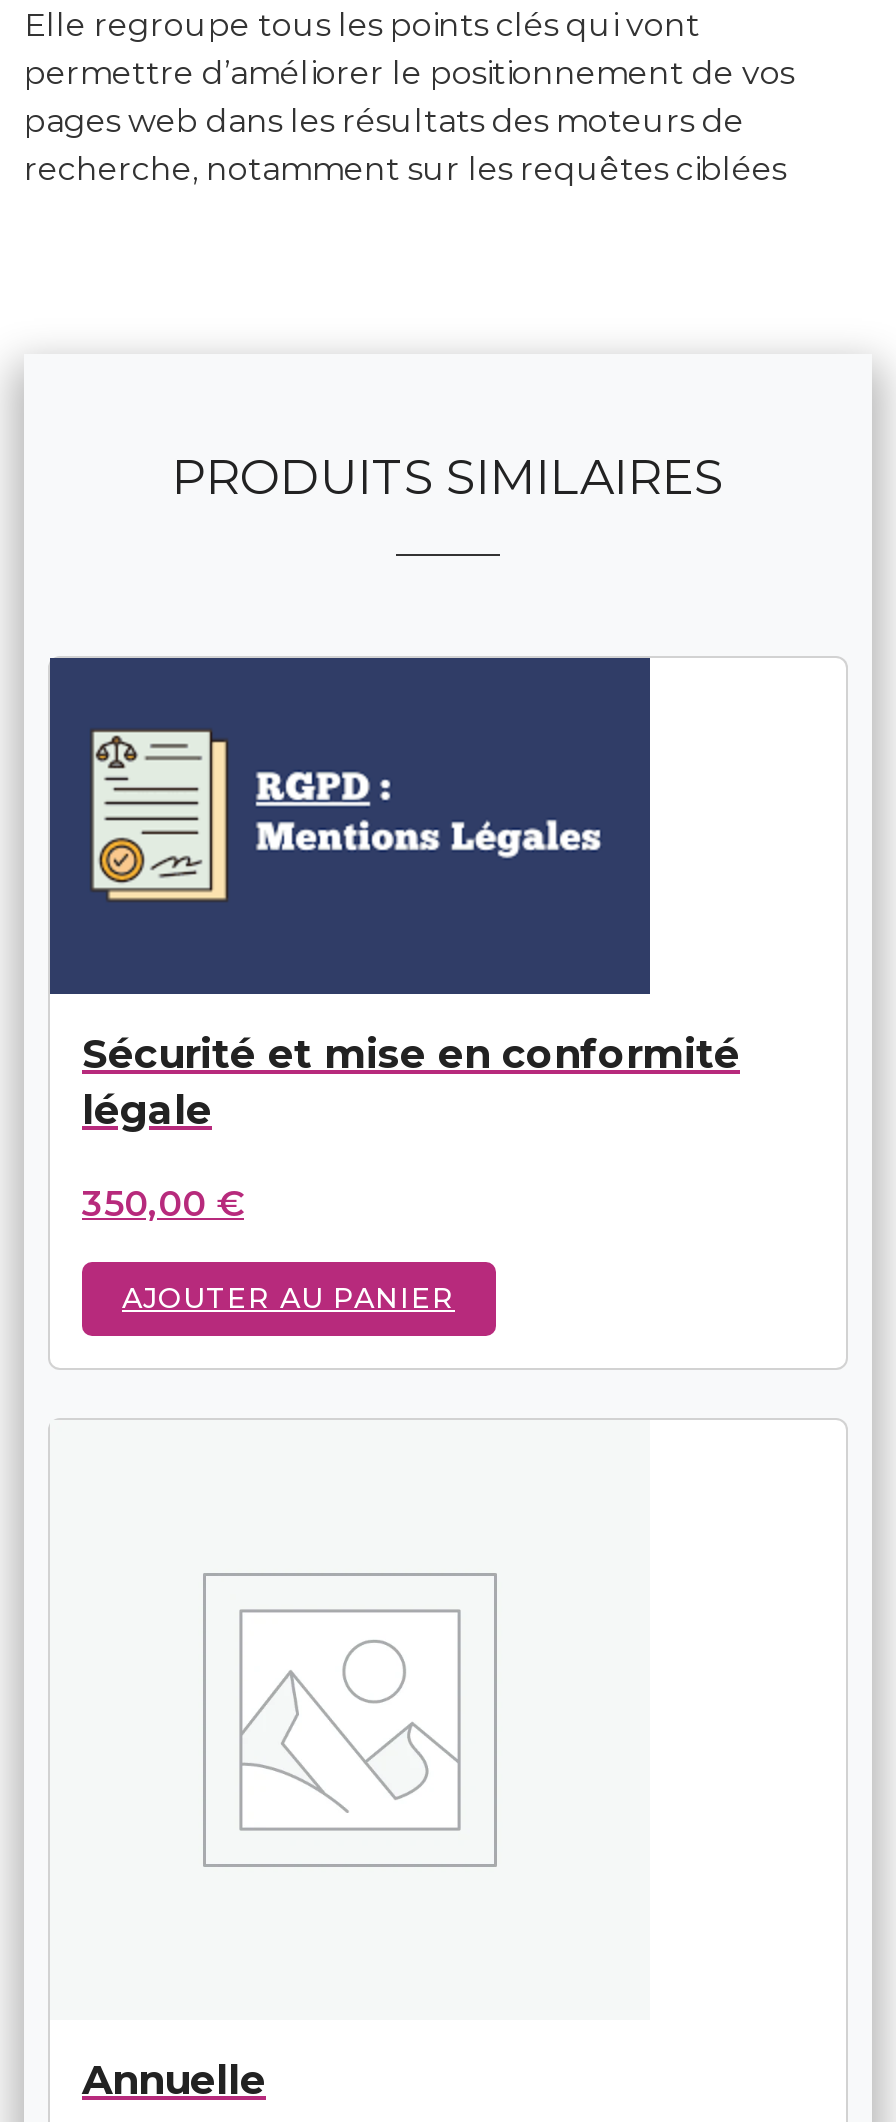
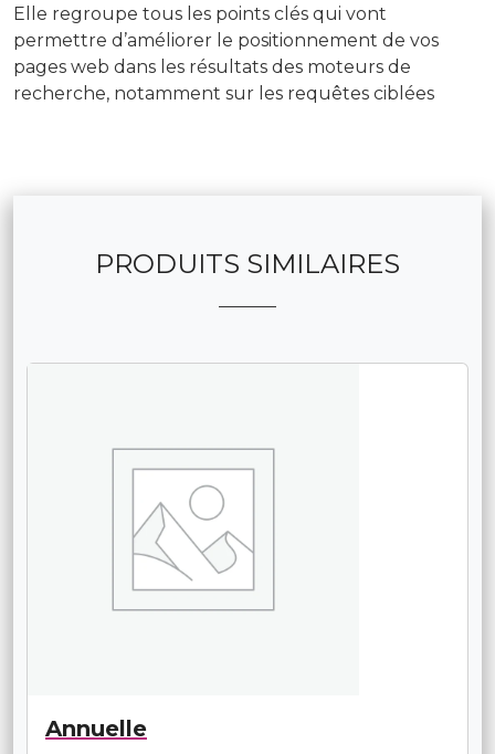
[48,656,740,1315] [image] | Sécurité et mise en conformité | légale | 350,00 € | AJOUTER AU PANIER -> none

